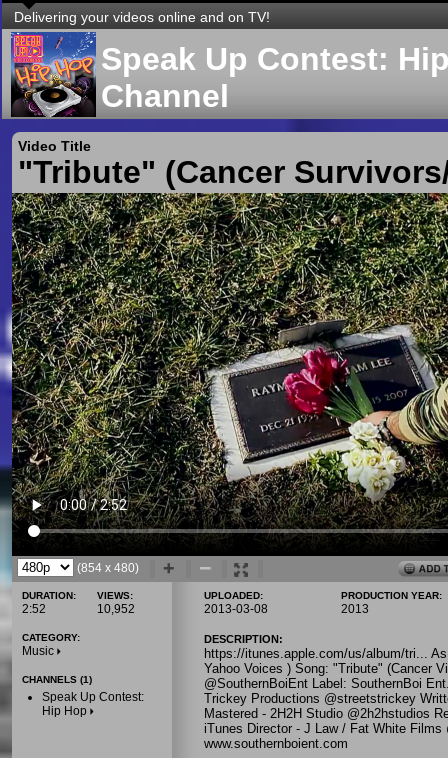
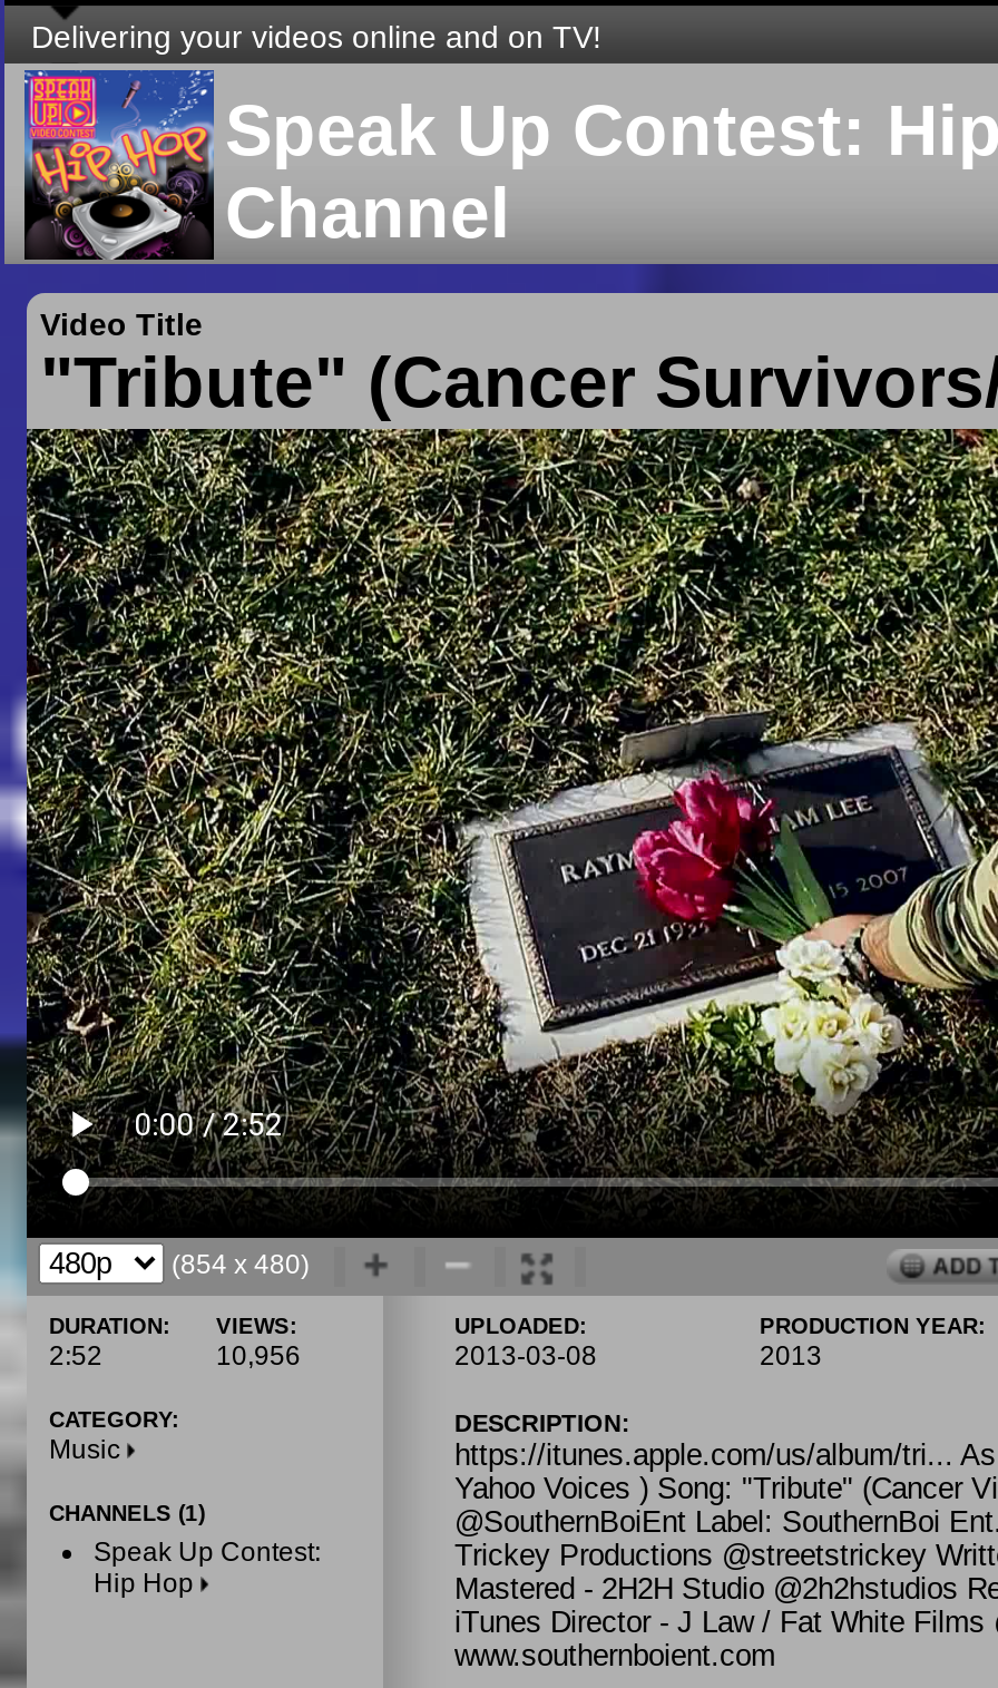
[97,602,135,616] 10,952 -> [216,1340,301,1372] 10,956

